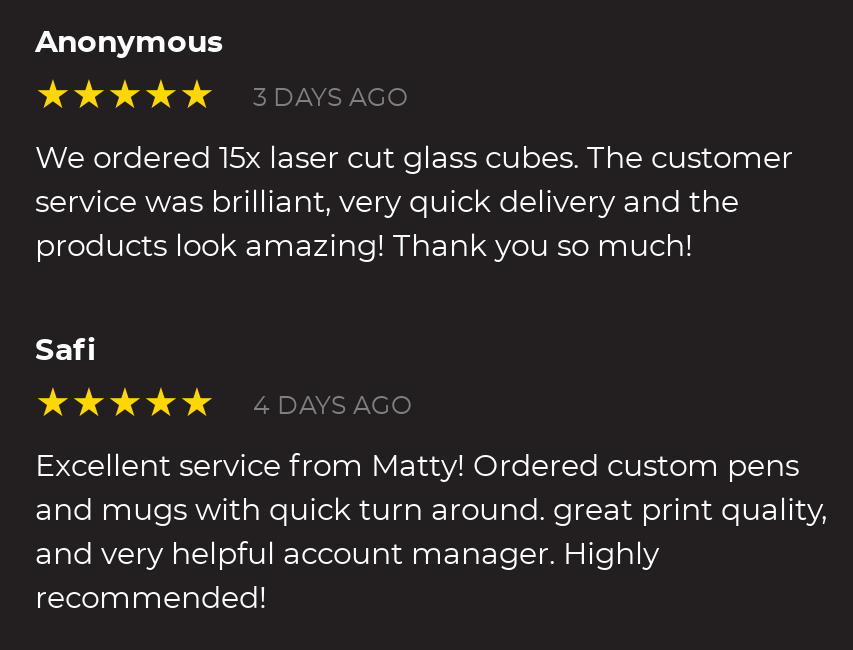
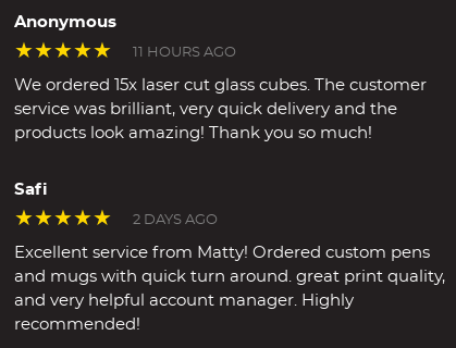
[253,85,409,111] 3 DAYS AGO -> [133,45,236,59] 11 HOURS AGO
[253,393,413,419] 4 DAYS AGO -> [133,213,218,227] 2 DAYS AGO

